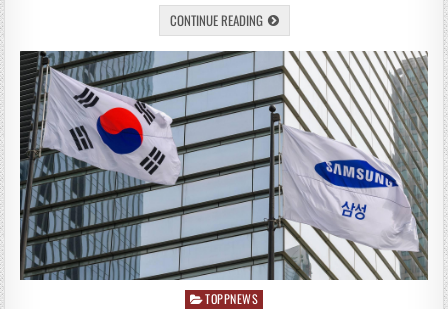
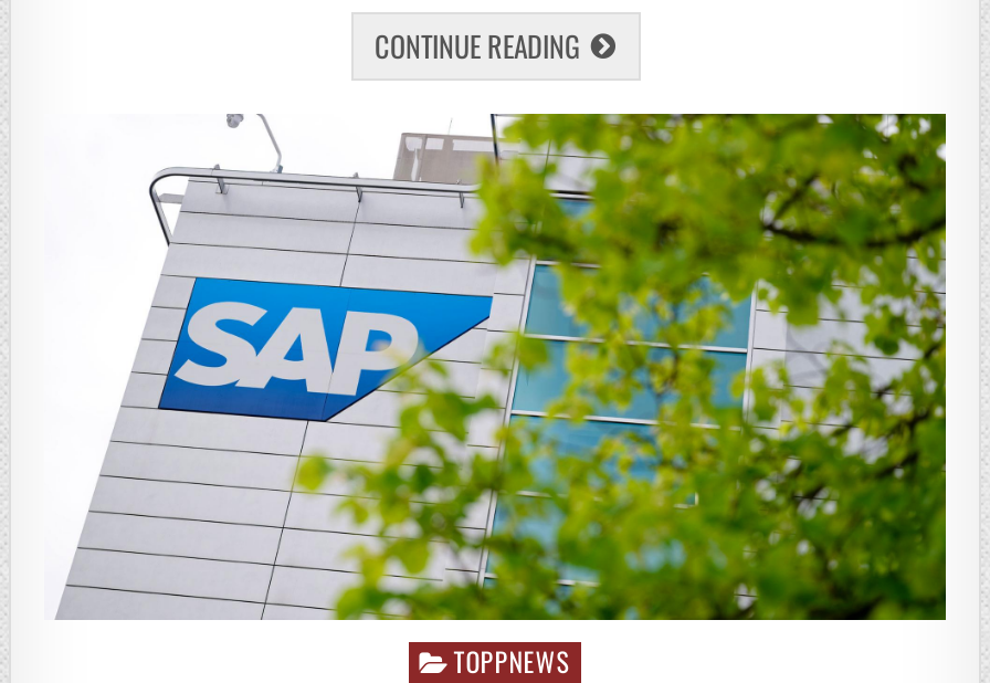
[19,50,429,281] [image] -> [44,111,948,623] [image]

